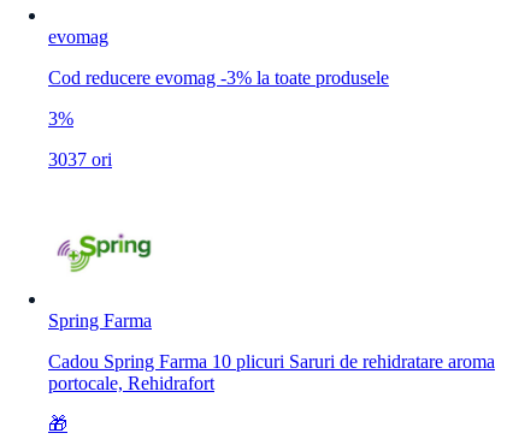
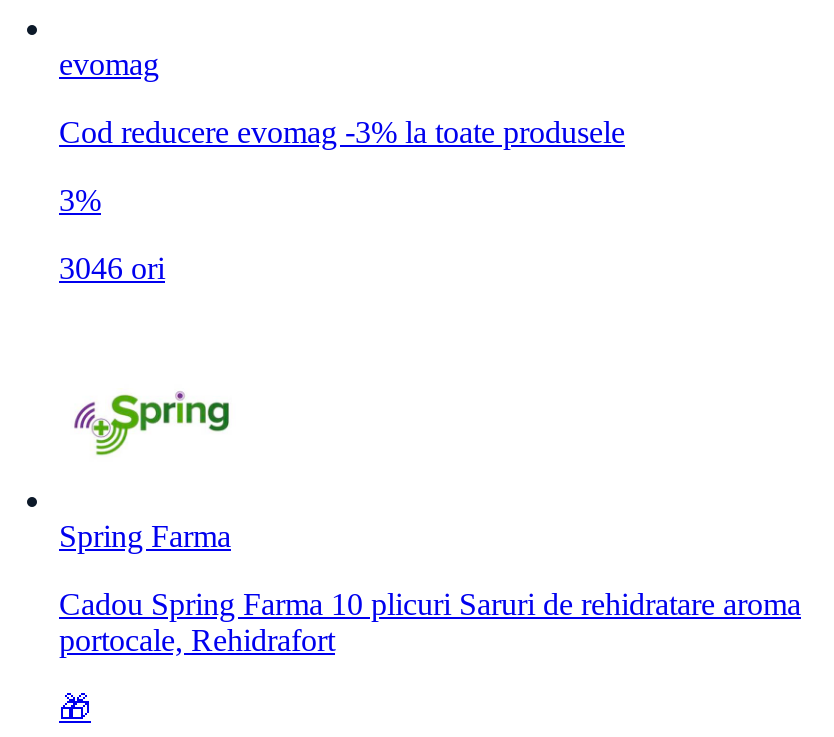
[48,149,112,170] 3037 ori -> [59,251,165,285] 3046 ori

